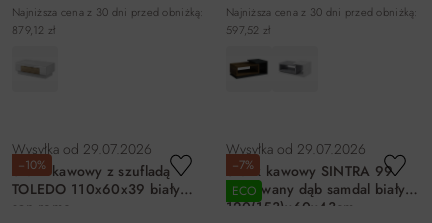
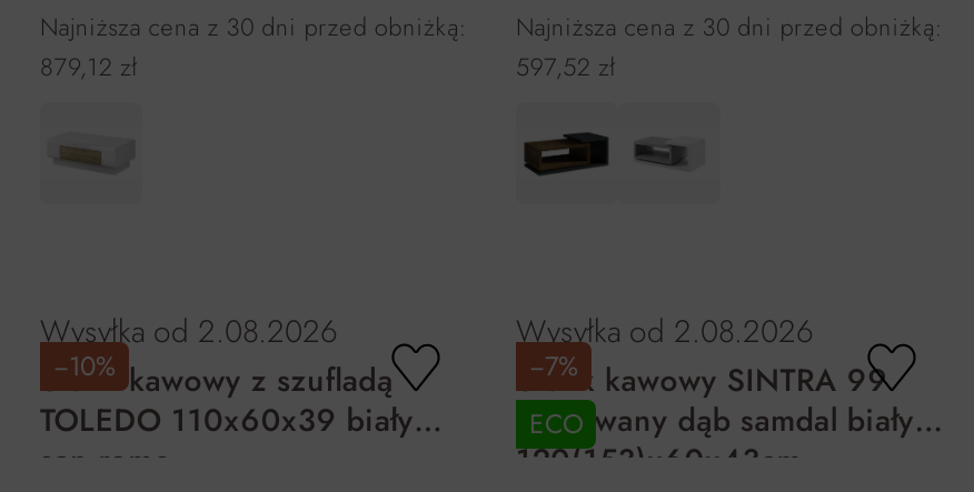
[12,139,152,159] Wysyłka od 29.07.2026 -> [40,309,338,353] Wysyłka od 2.08.2026
[226,139,366,159] Wysyłka od 29.07.2026 -> [516,309,814,353] Wysyłka od 2.08.2026

